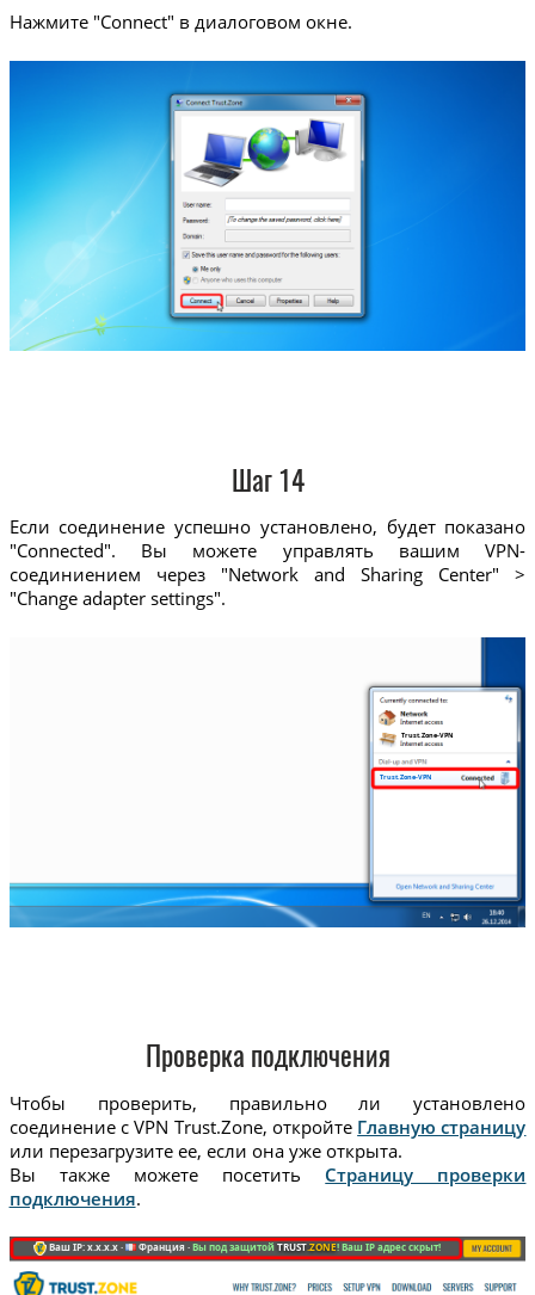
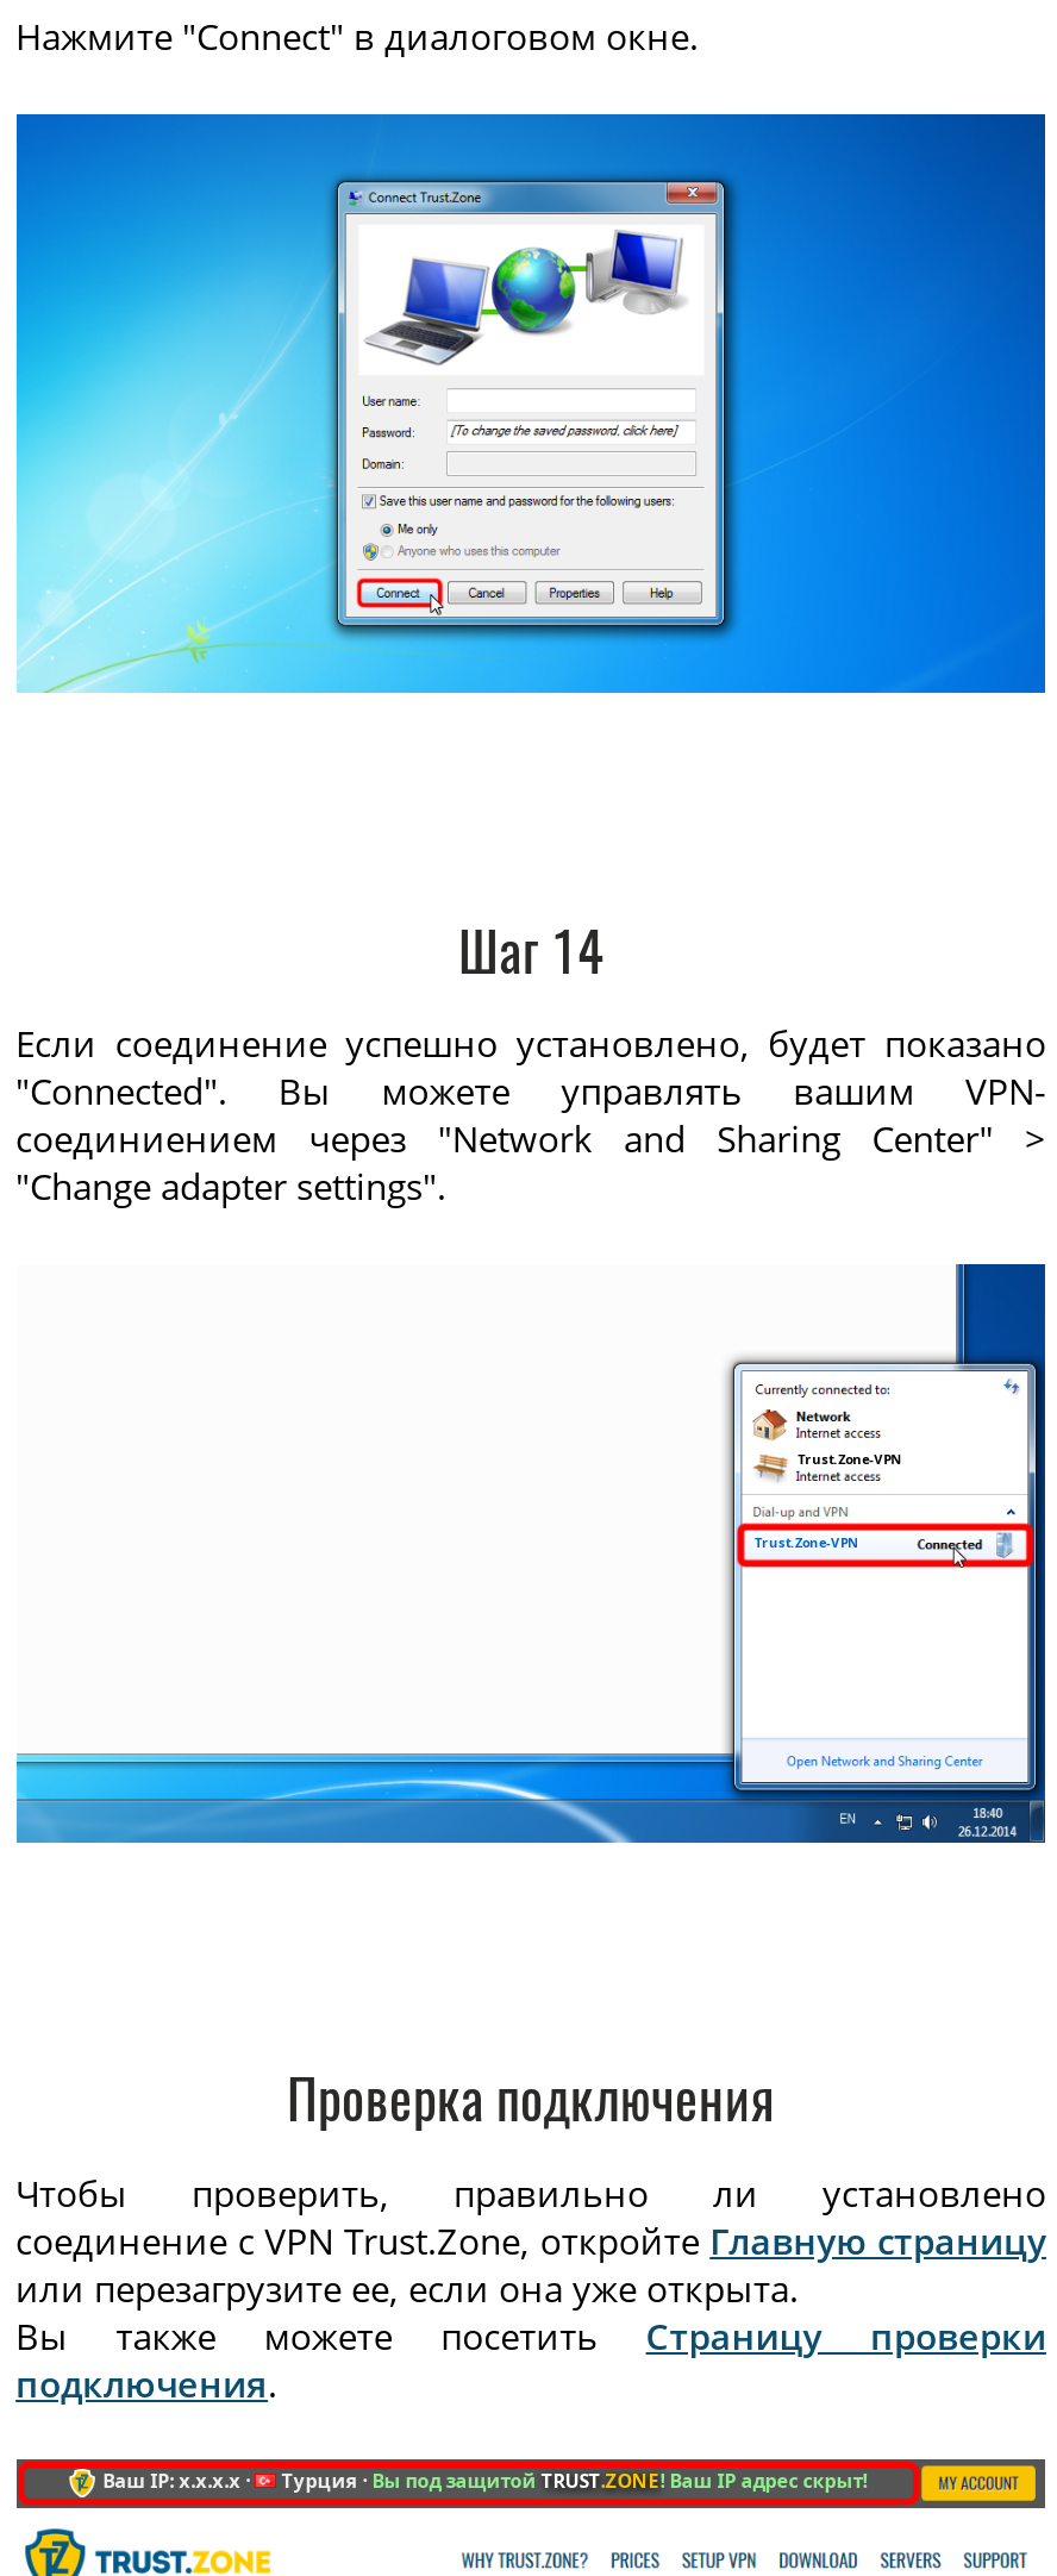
[136,1240,440,1253] Франция · Вы под защитой TRUST.ZONE! Ваш IP адрес скрыт! -> [277,2466,867,2493] Турция · Вы под защитой TRUST.ZONE! Ваш IP адрес скрыт!

